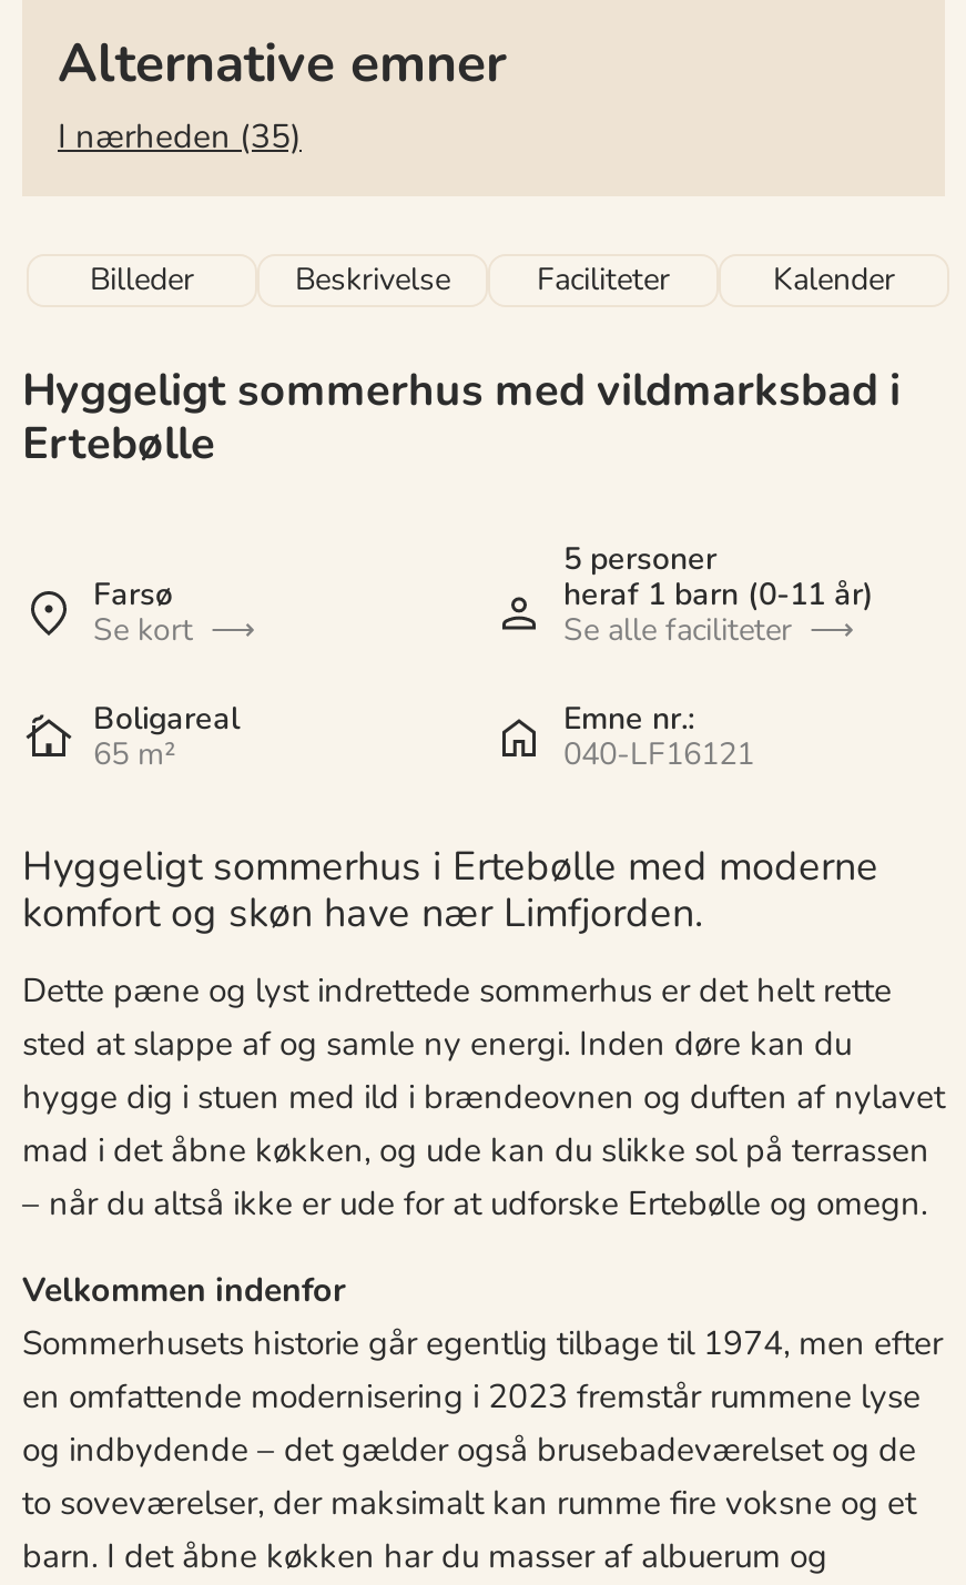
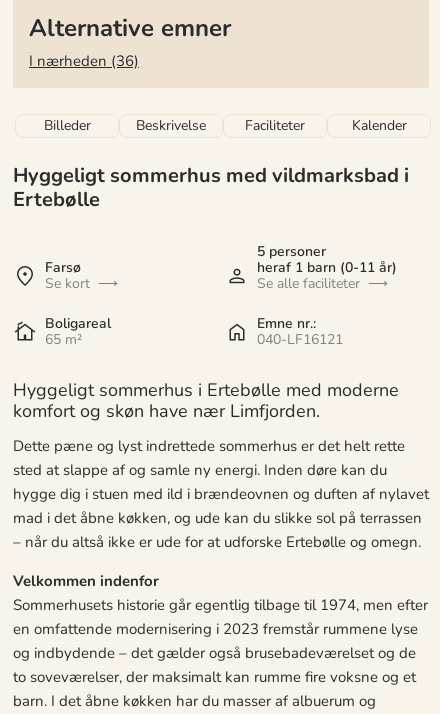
[58,115,302,159] I nærheden (35) -> [29,51,139,71] I nærheden (36)

